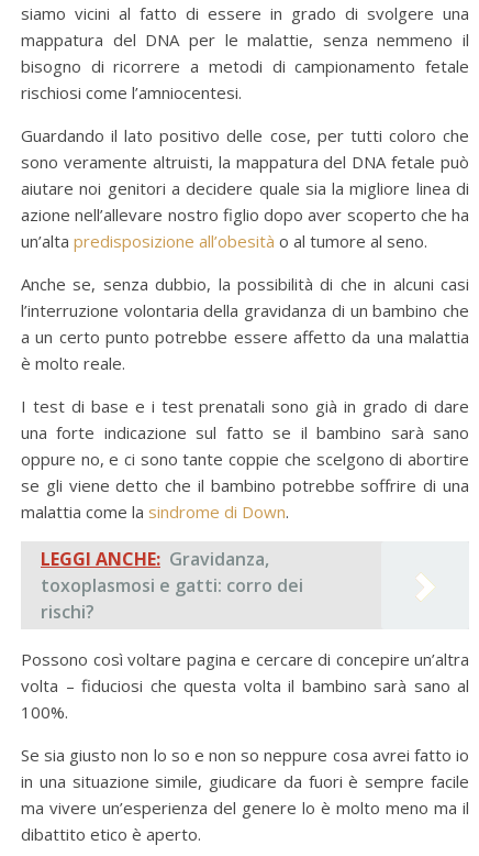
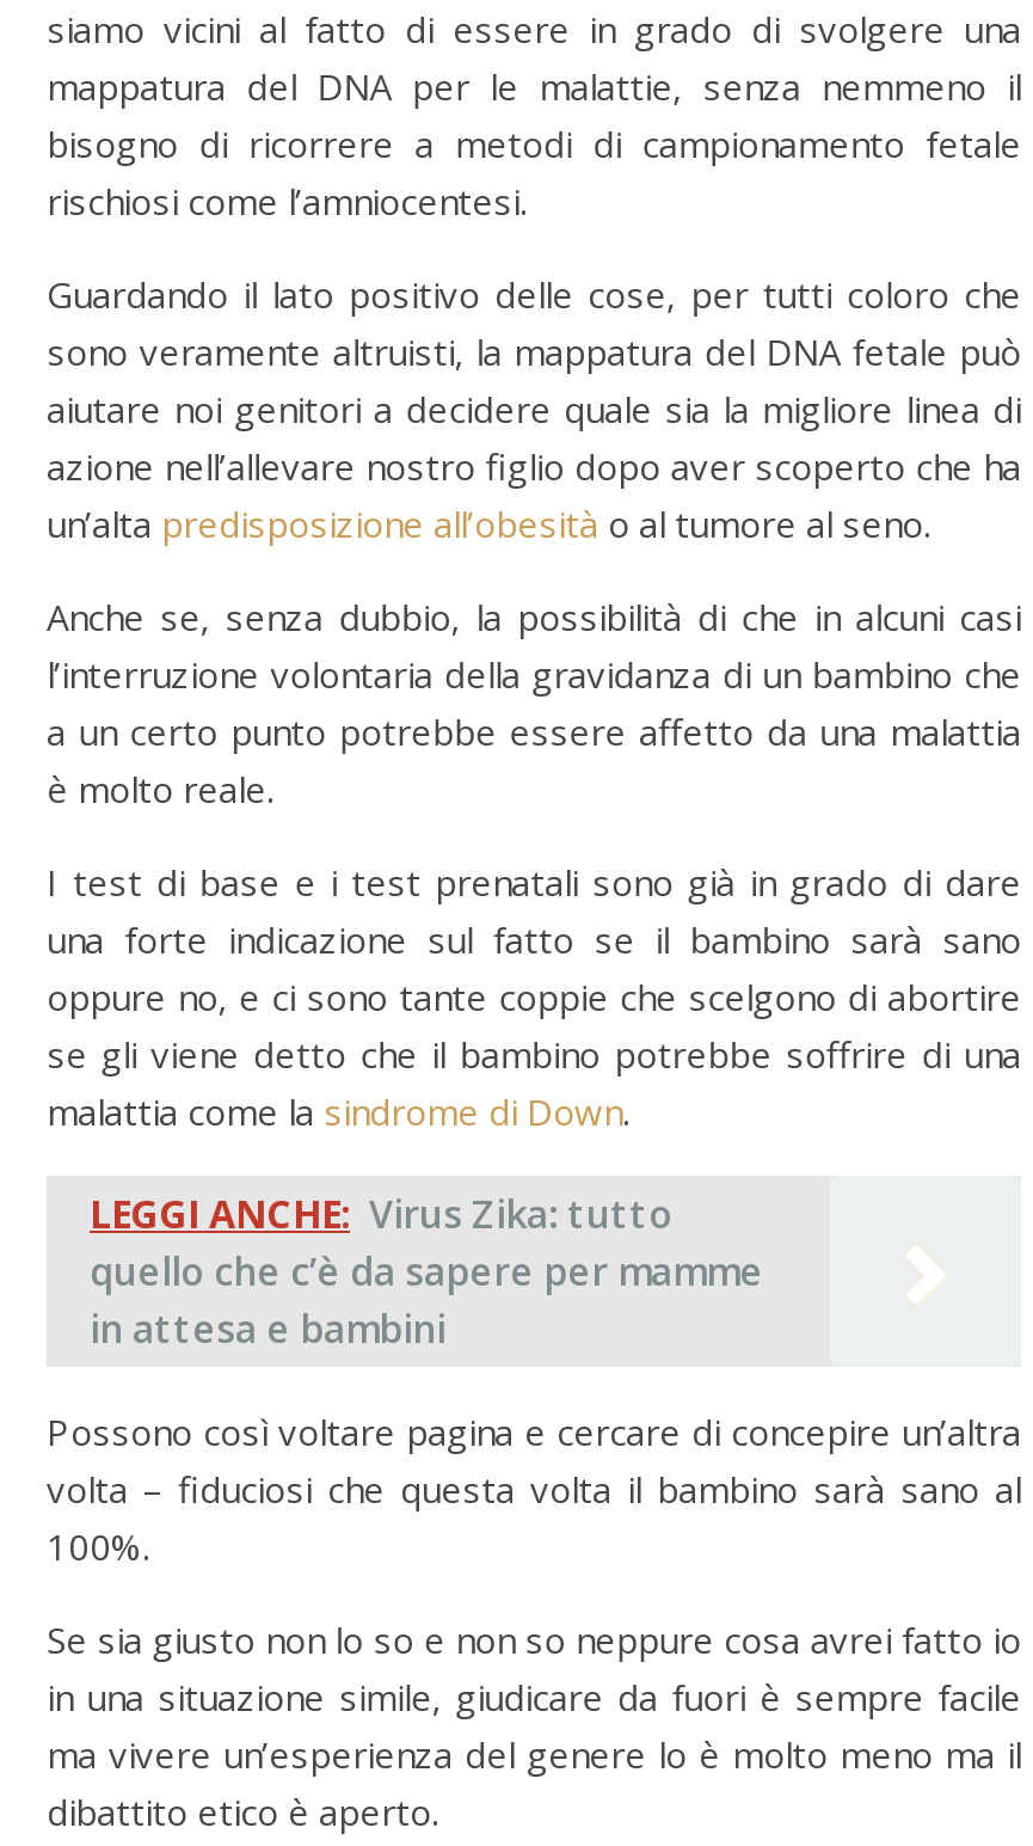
[41,547,303,624] LEGGI ANCHE: Gravidanza, | toxoplasmosi e gatti: corro dei | rischi? -> [90,1188,763,1355] LEGGI ANCHE: Virus Zika: tutto | quello che c’è da sapere per mamme | in attesa e bambini

